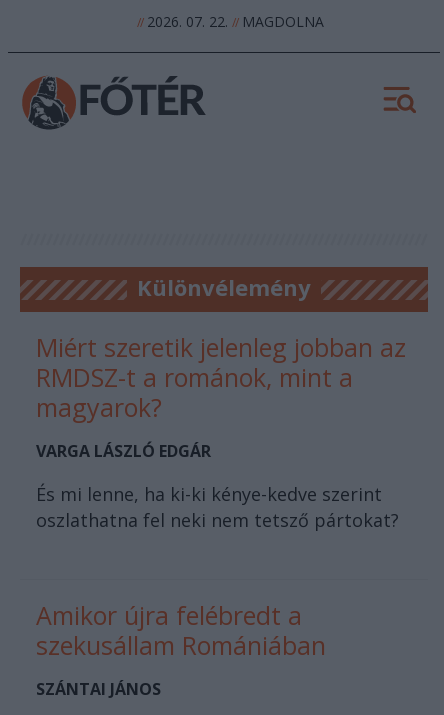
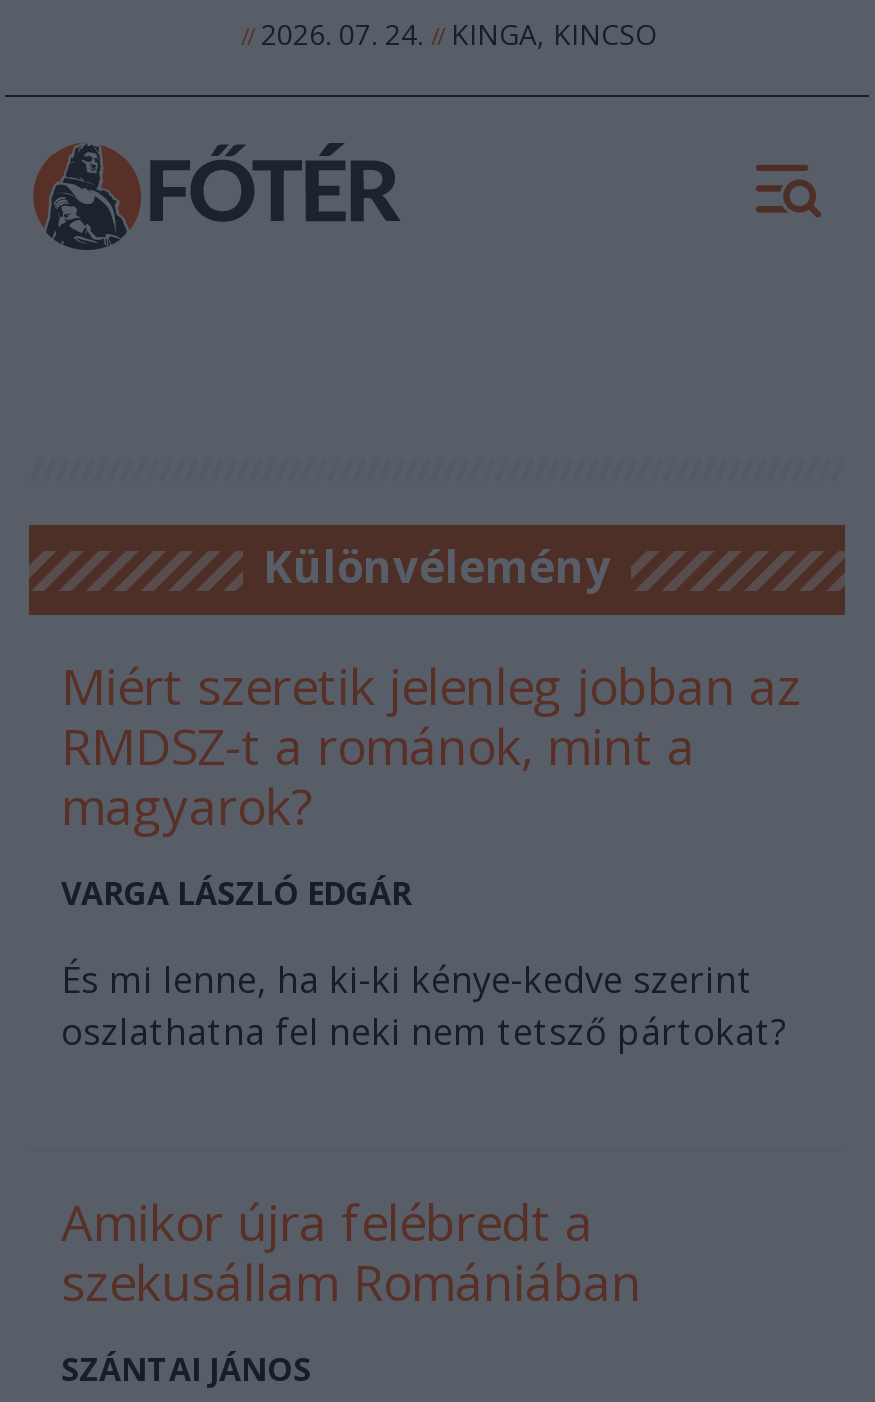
[136,12,323,31] // 2026. 07. 22. // MAGDOLNA -> [241,15,657,53] // 2026. 07. 24. // KINGA, KINCSO

